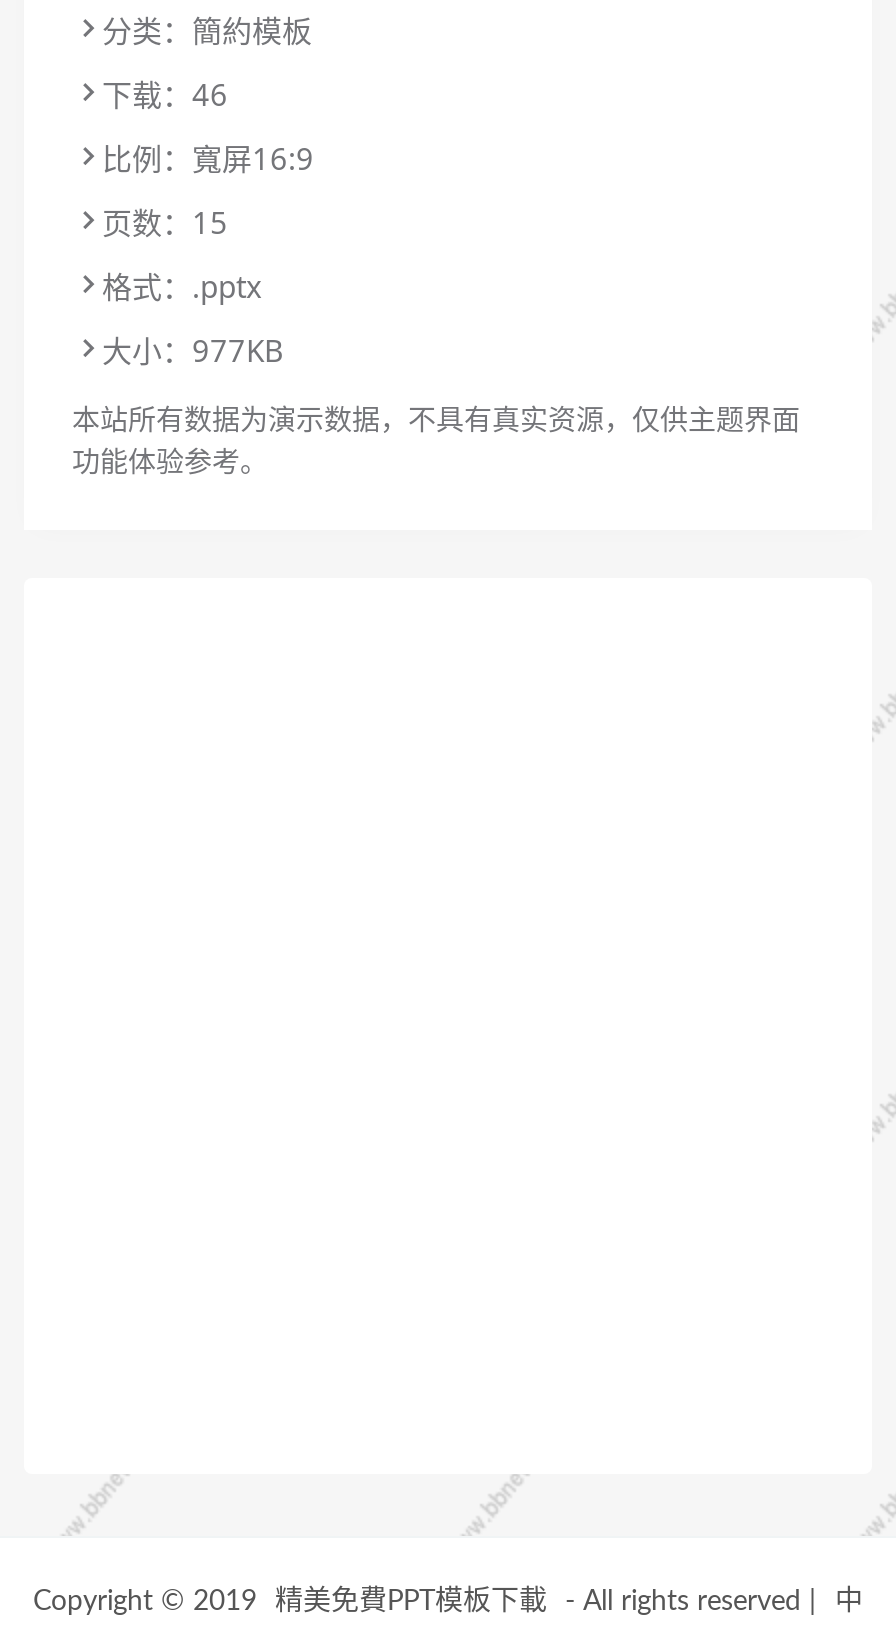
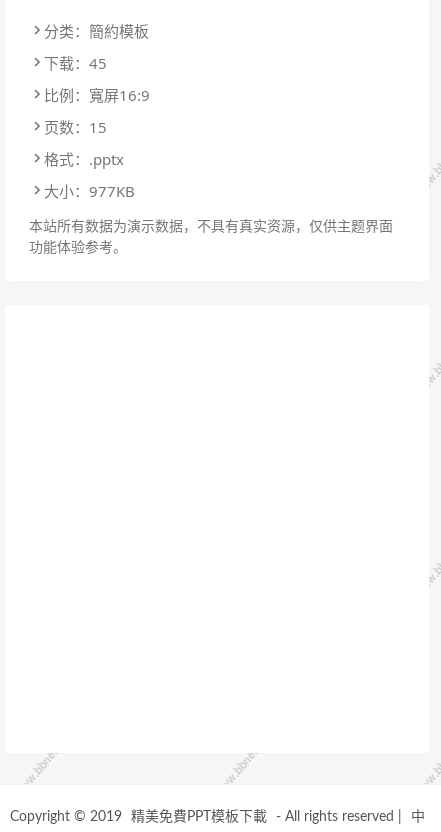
[102,73,228,113] 下载：46 -> [44,53,107,73] 下载：45

